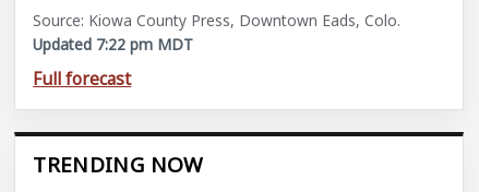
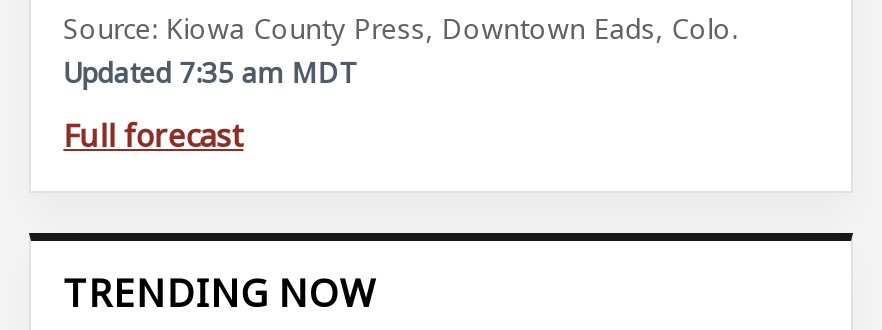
[33,34,193,55] Updated 7:22 pm MDT -> [63,54,357,92] Updated 7:35 am MDT

